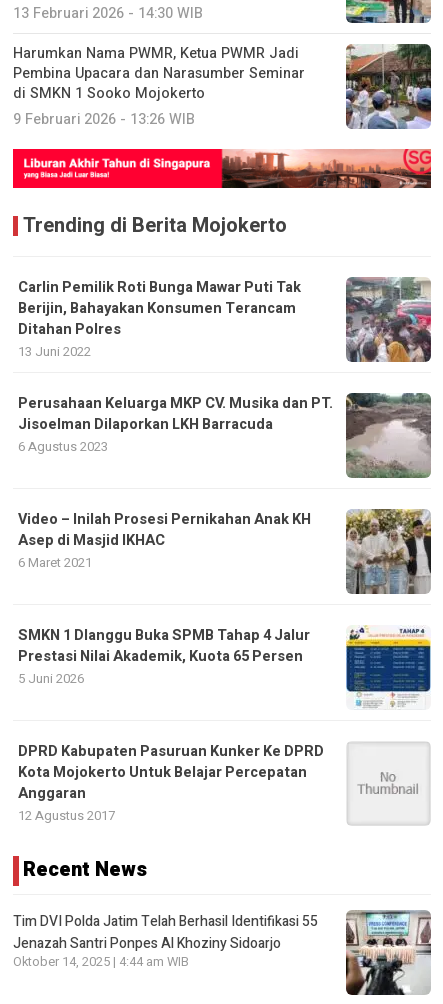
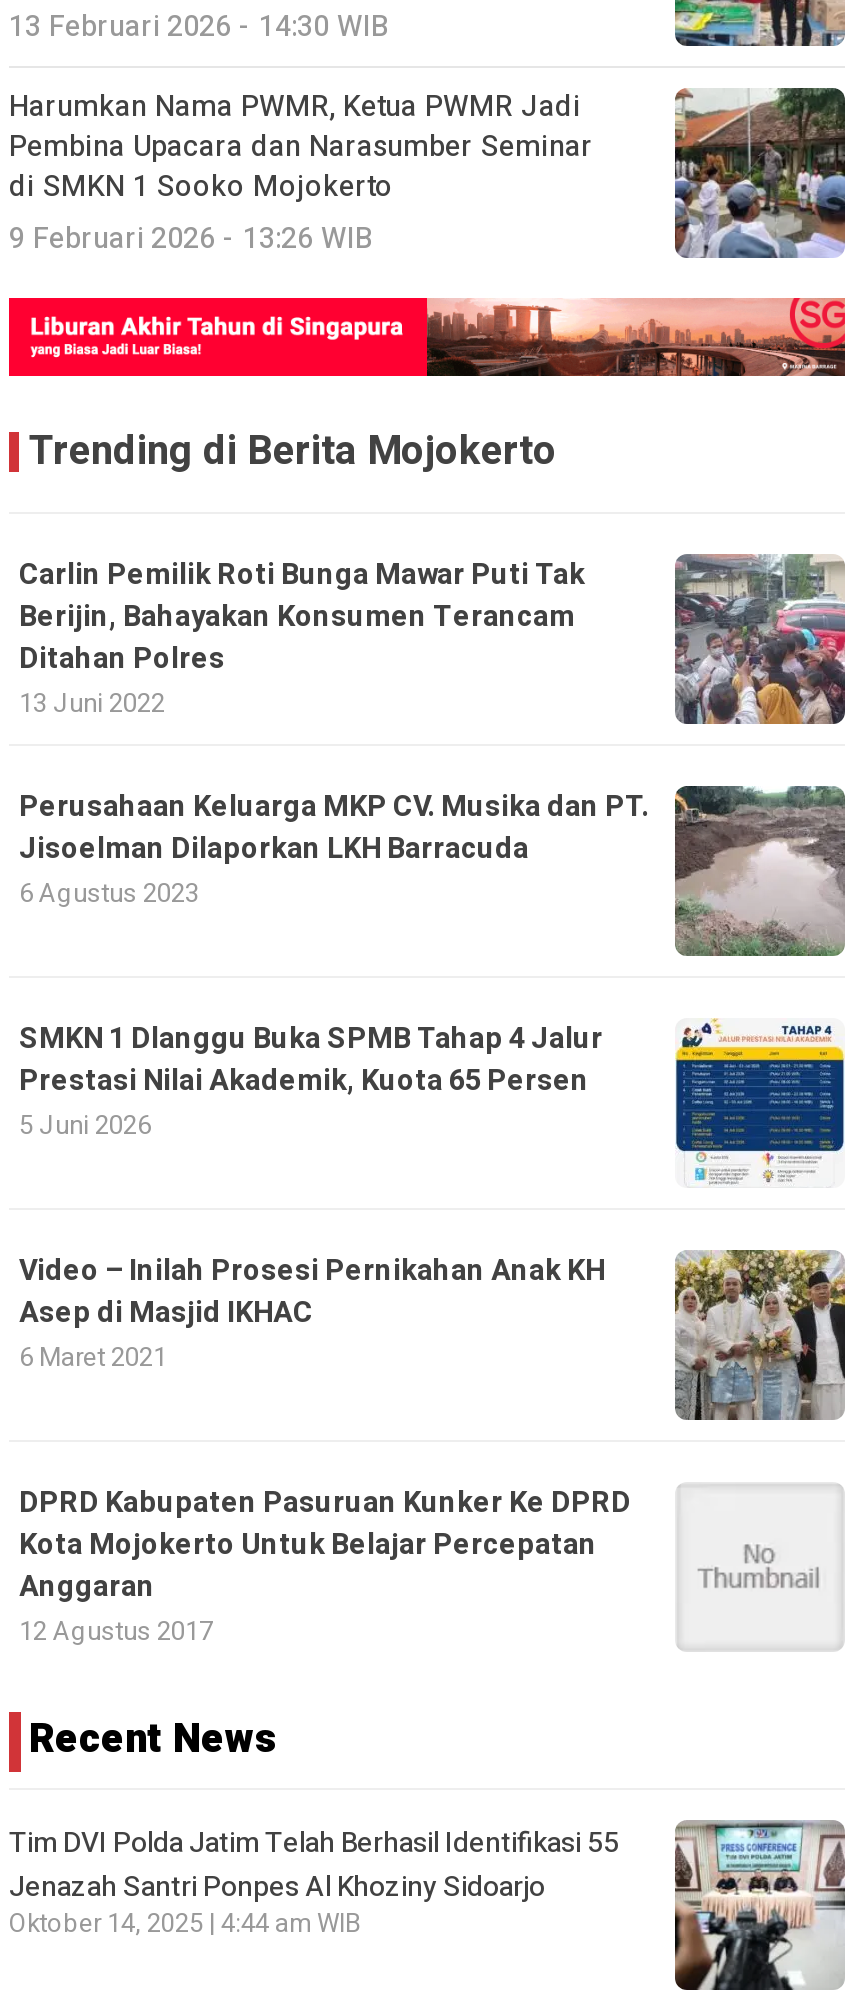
moved [18,507,433,596] -> [19,1246,849,1424]: [image] | Video – Inilah Prosesi Pernikahan Anak KH | Asep di Masjid IKHAC | 6 Maret 2021
moved [18,625,431,707] -> [19,1018,845,1188]: [image] | SMKN 1 Dlanggu Buka SPMB Tahap 4 Jalur | Prestasi Nilai Akademik, Kuota 65 Persen | 5 Juni 2026

